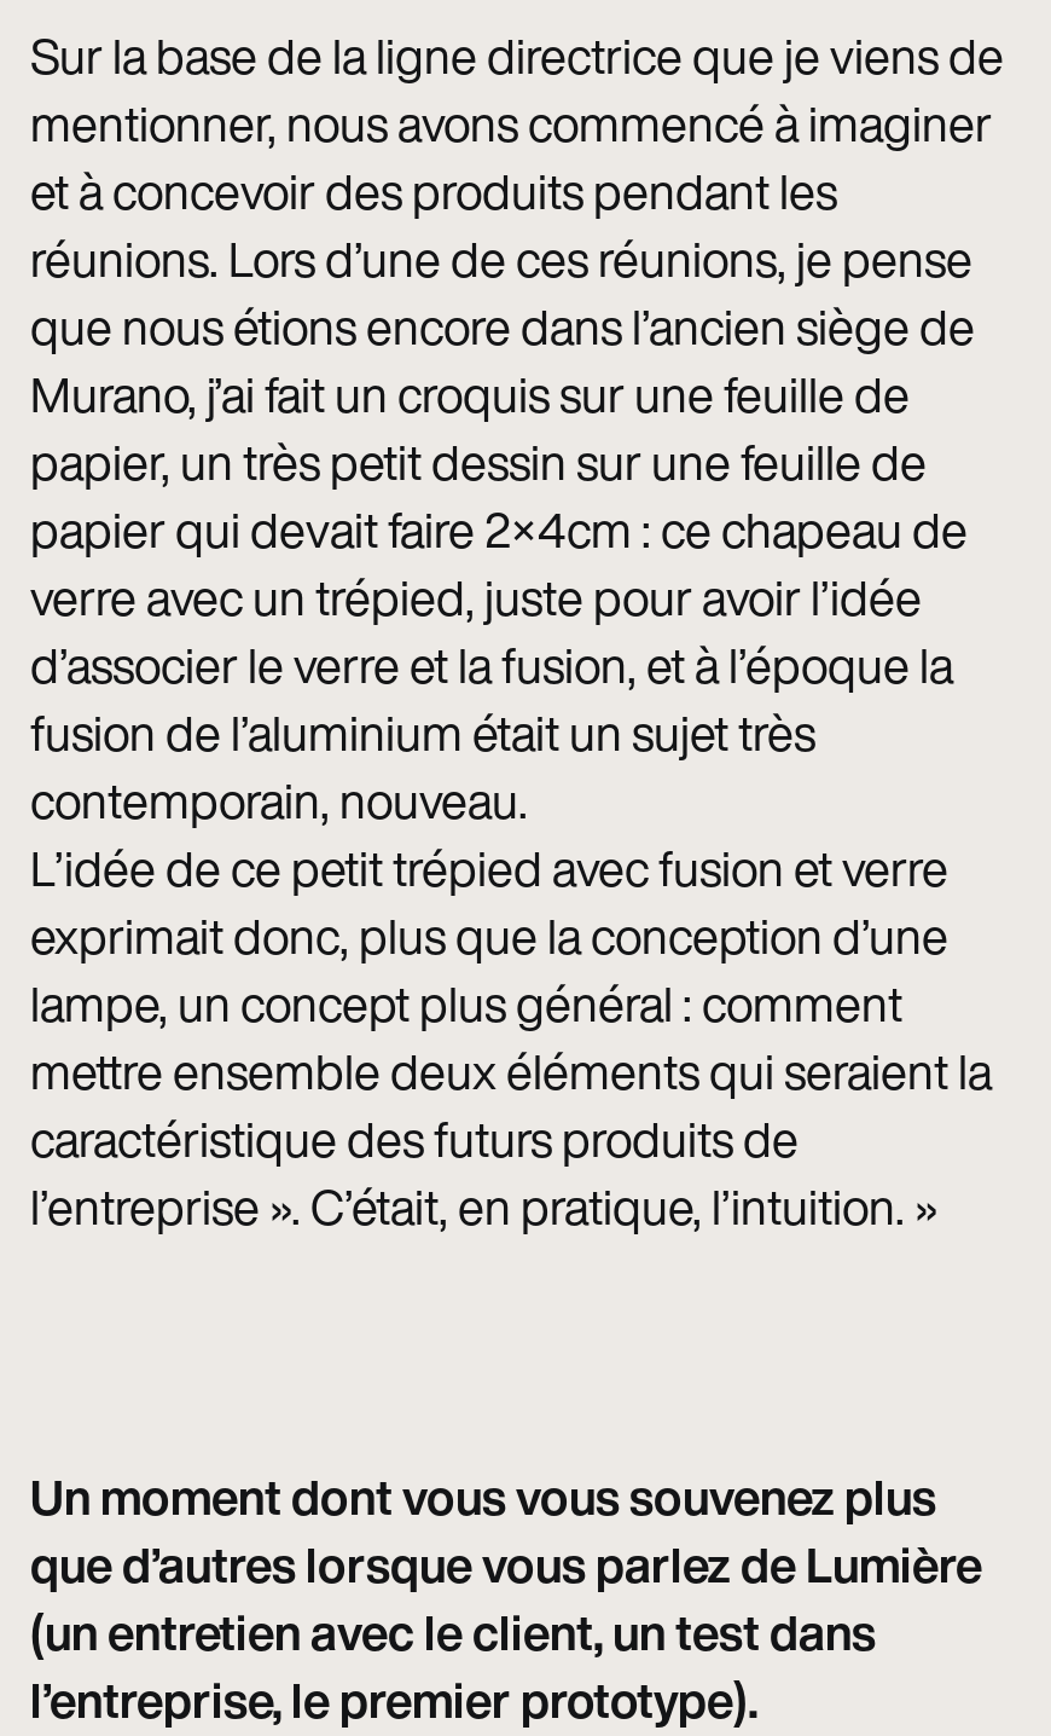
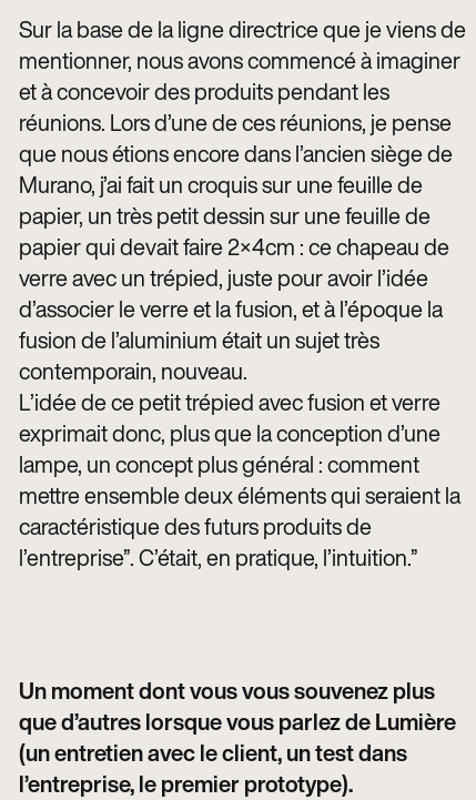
[30,1171,939,1242] l’entreprise ». C’était, en pratique, l’intuition. » -> [19,541,418,573] l’entreprise”. C’était, en pratique, l’intuition.”

